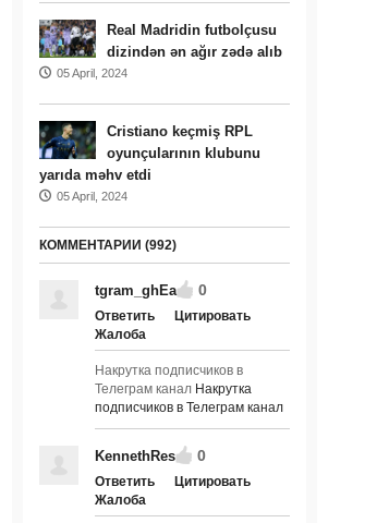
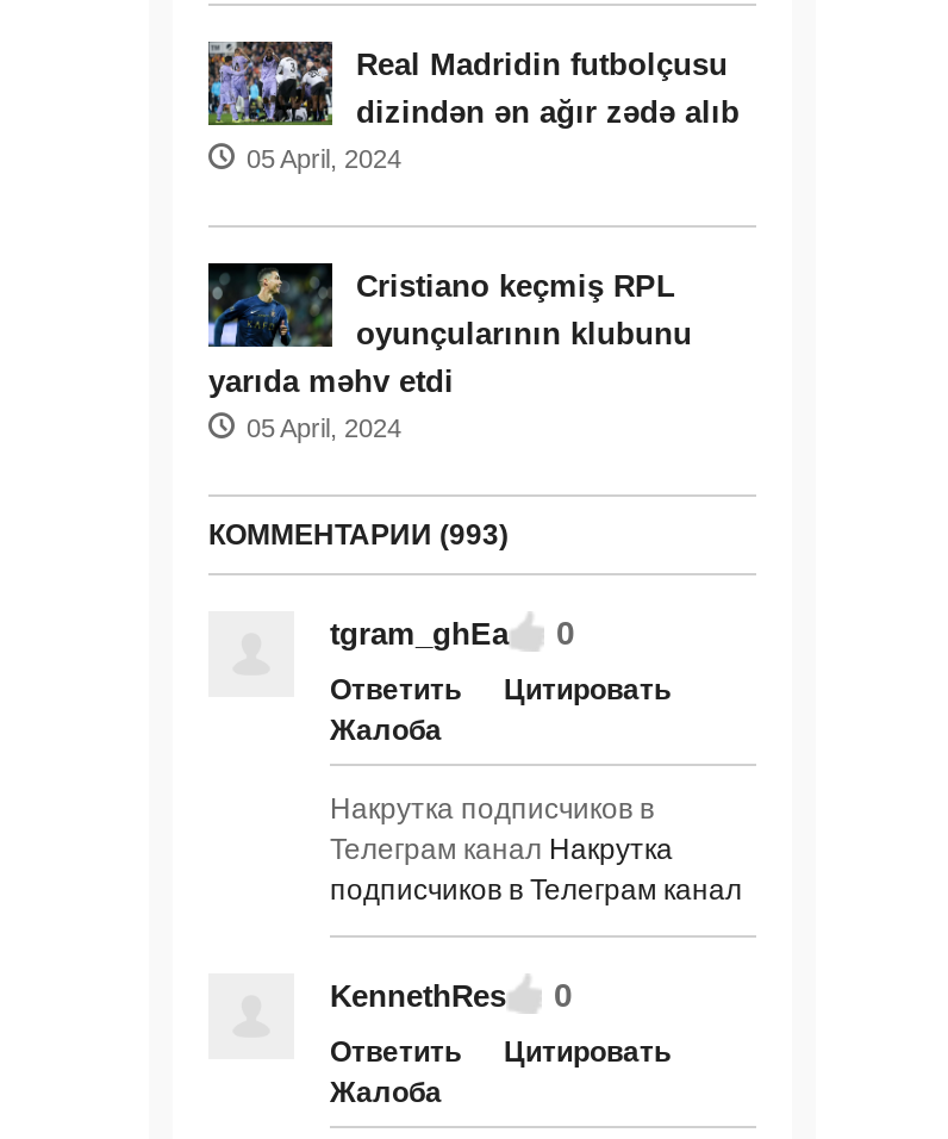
[39,238,177,253] КОММЕНТАРИИ (992) -> [208,519,509,552] КОММЕНТАРИИ (993)

